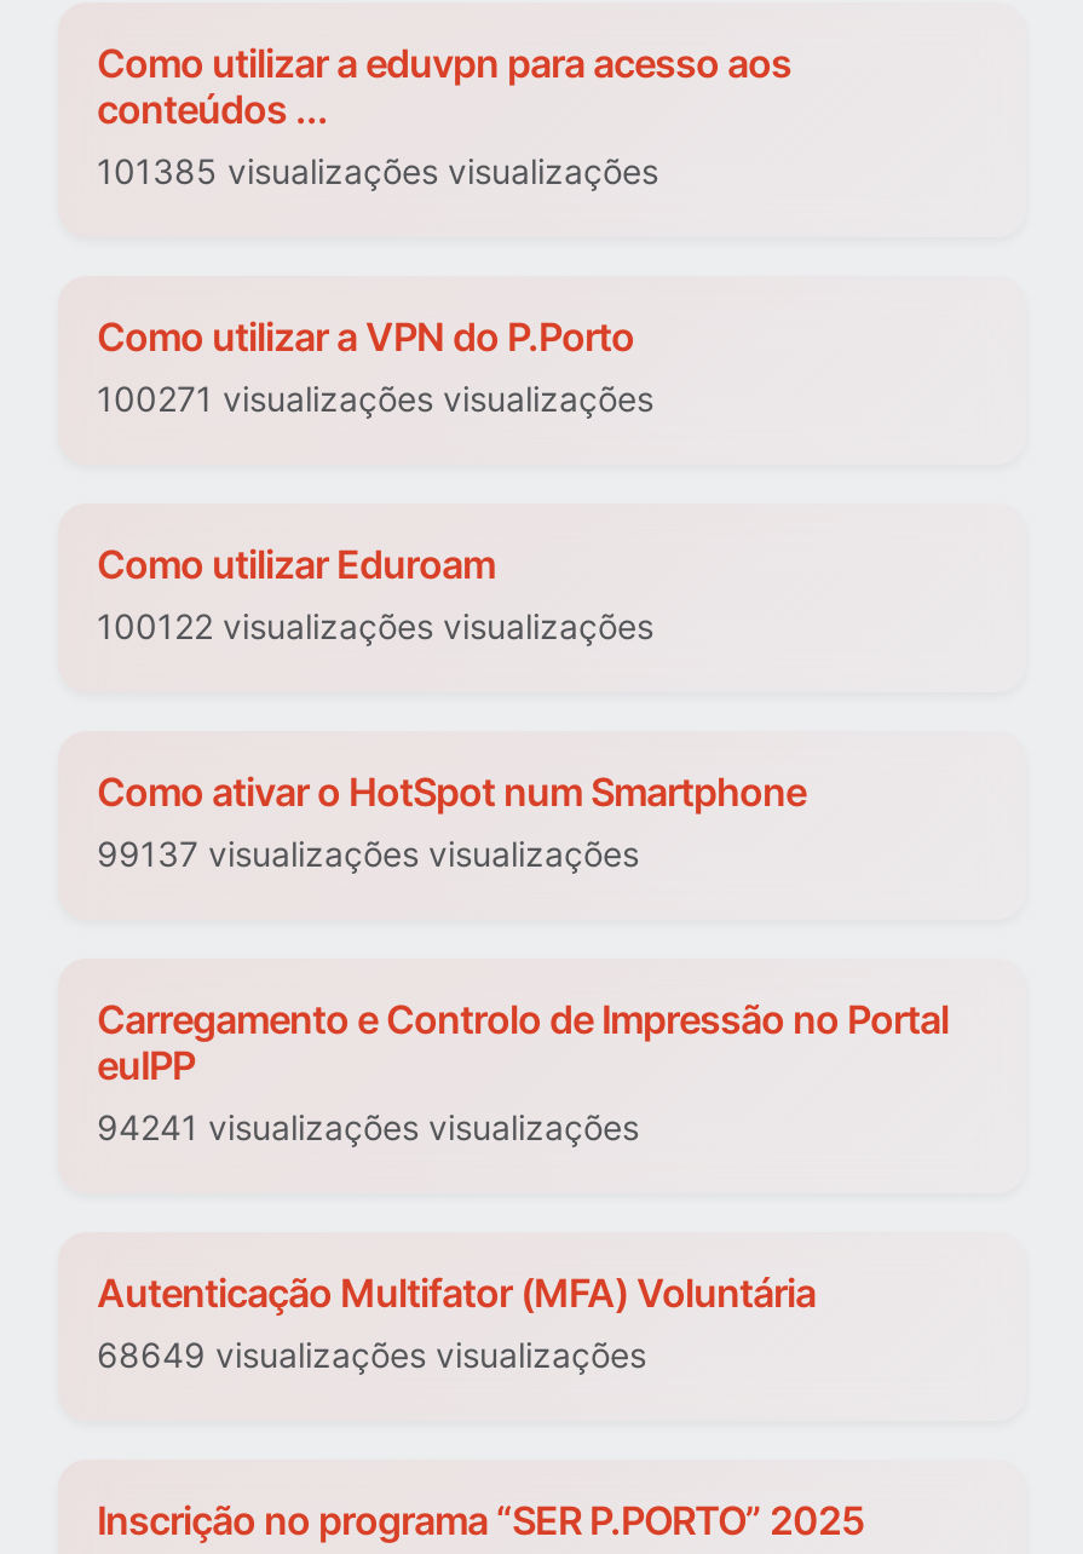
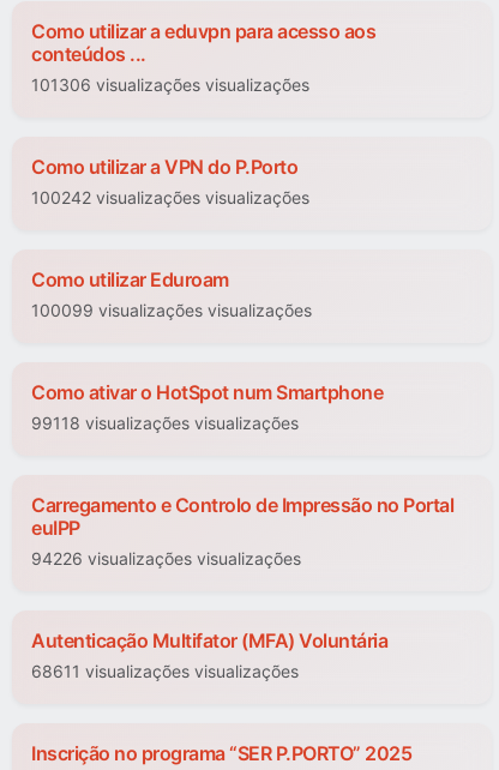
[97,151,658,192] 101385 visualizações visualizações -> [31,75,309,95] 101306 visualizações visualizações
[97,379,653,420] 100271 visualizações visualizações -> [31,188,309,208] 100242 visualizações visualizações
[97,606,653,647] 100122 visualizações visualizações -> [31,300,312,321] 100099 visualizações visualizações
[97,834,639,875] 99137 visualizações visualizações -> [31,413,299,434] 99118 visualizações visualizações
[97,1107,639,1149] 94241 visualizações visualizações -> [31,549,301,569] 94226 visualizações visualizações
[97,1335,646,1376] 68649 visualizações visualizações -> [31,661,299,682] 68611 visualizações visualizações

